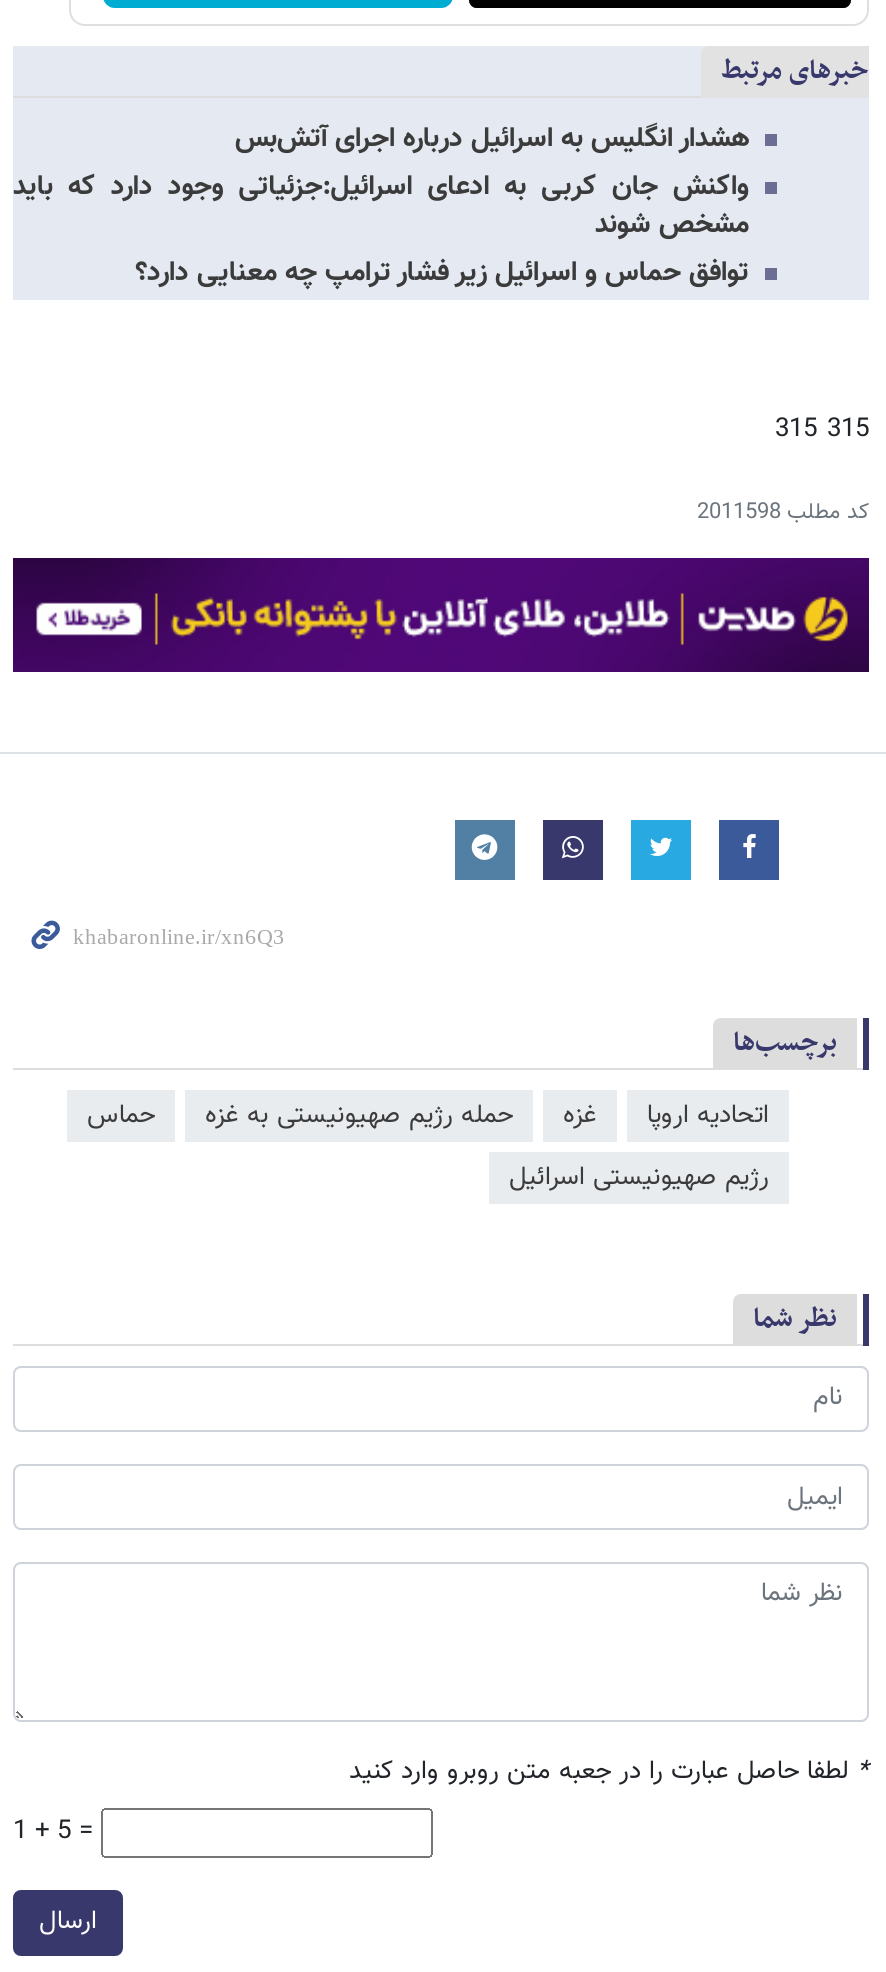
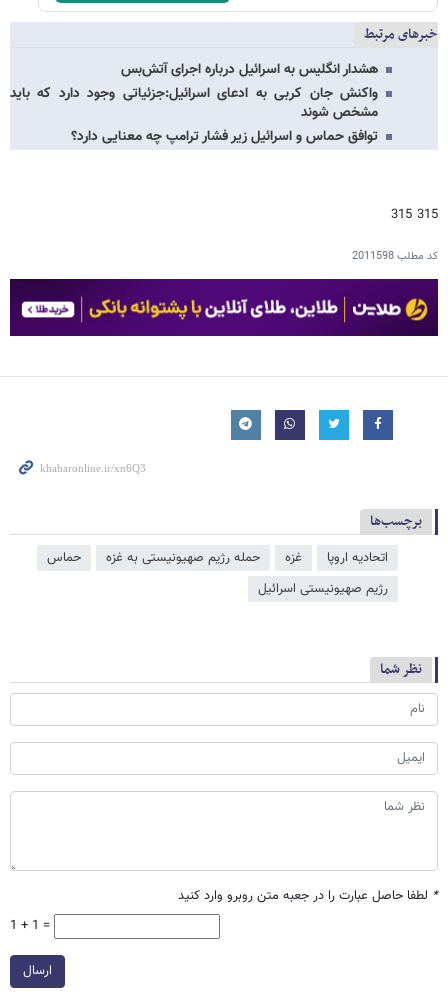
[13,1812,93,1852] 1 + 5 = -> [10,916,50,936] 1 + 1 =

